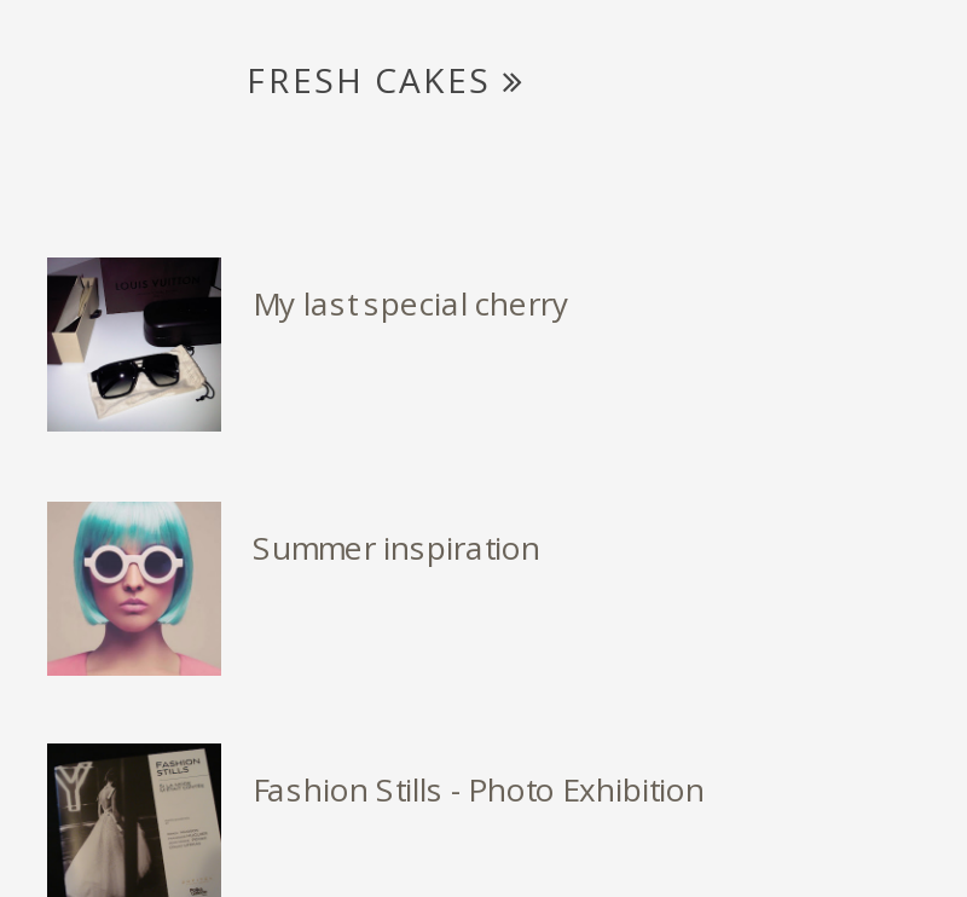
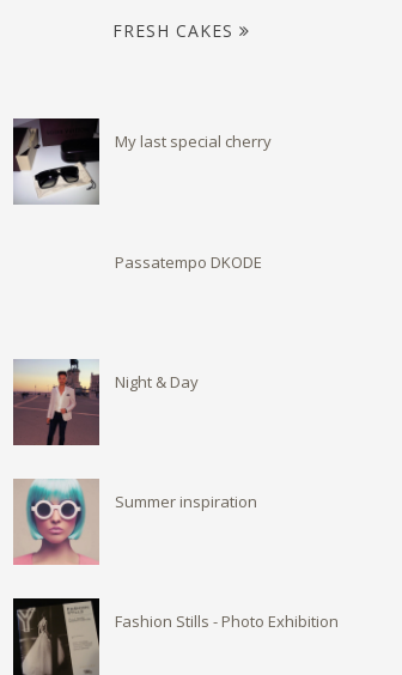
none -> [13,359,199,446] [image] | Night & Day
none -> [115,251,262,273] Passatempo DKODE

